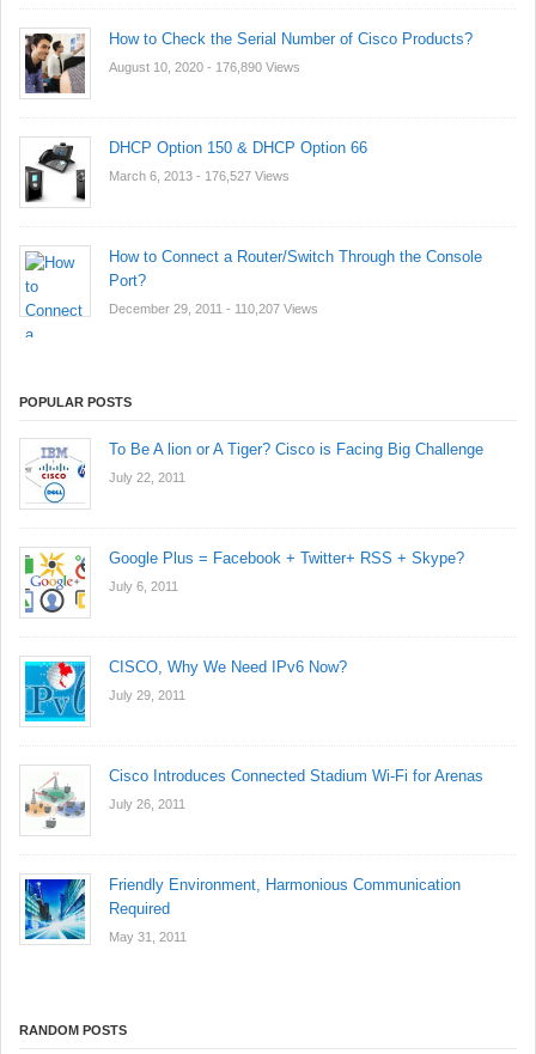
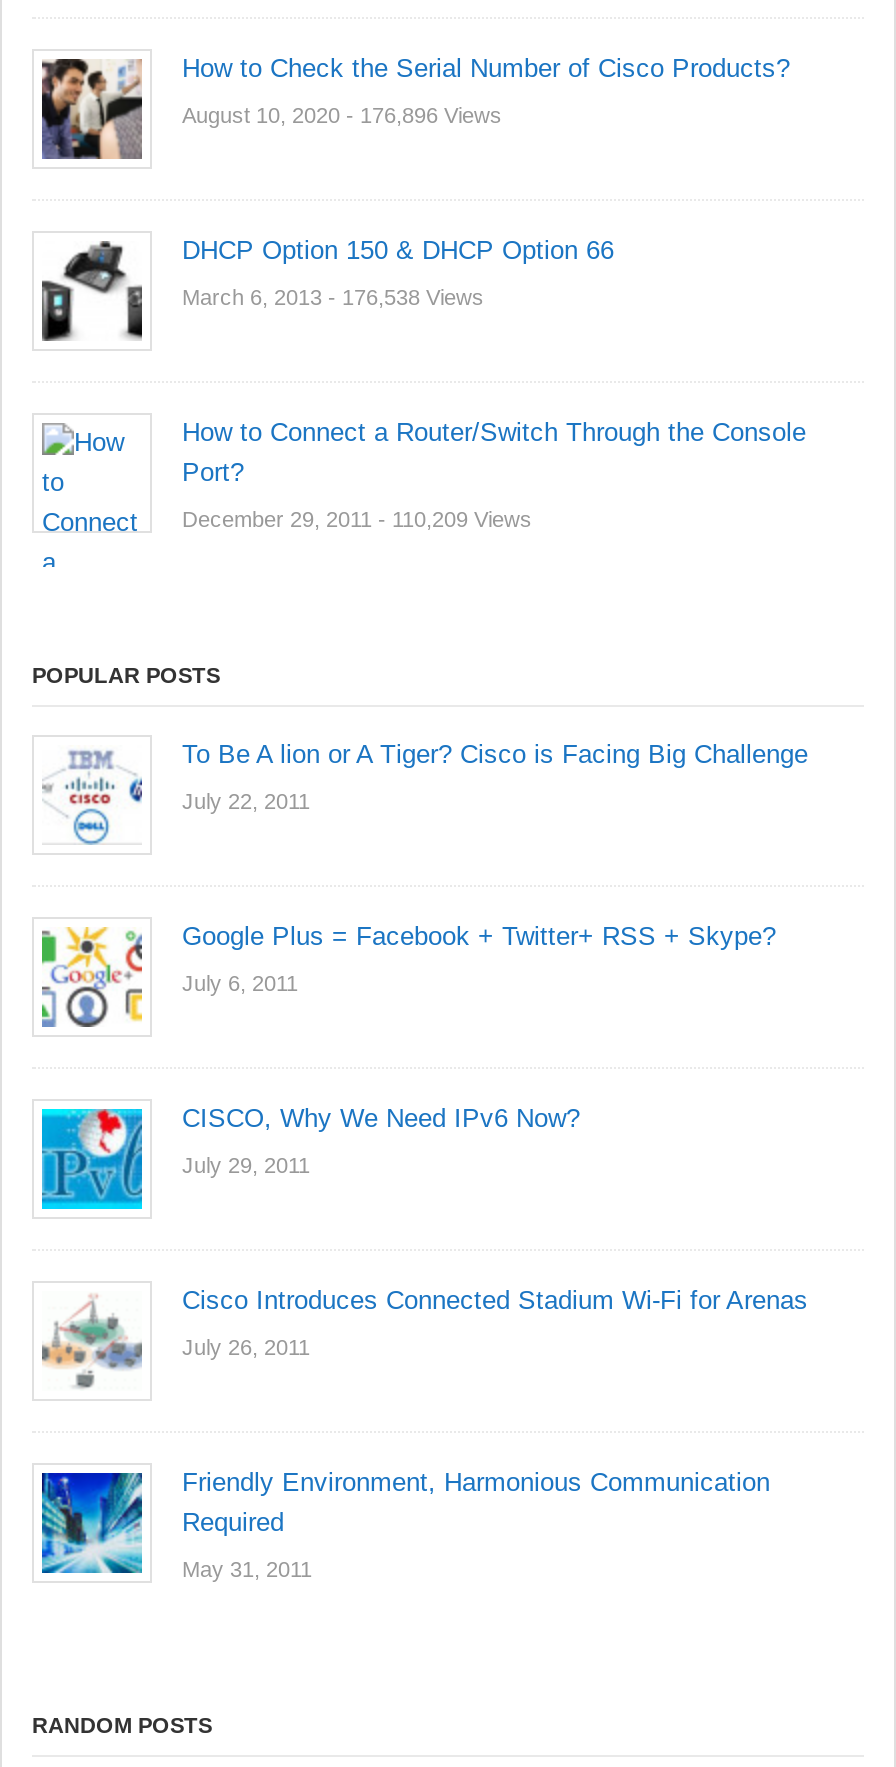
[109,60,300,74] August 10, 2020 - 176,890 Views -> [182,103,502,127] August 10, 2020 - 176,896 Views
[109,169,290,183] March 6, 2013 - 176,527 Views -> [182,285,484,309] March 6, 2013 - 176,538 Views
[109,302,318,316] December 29, 2011 - 110,207 Views -> [182,507,532,531] December 29, 2011 - 110,209 Views

